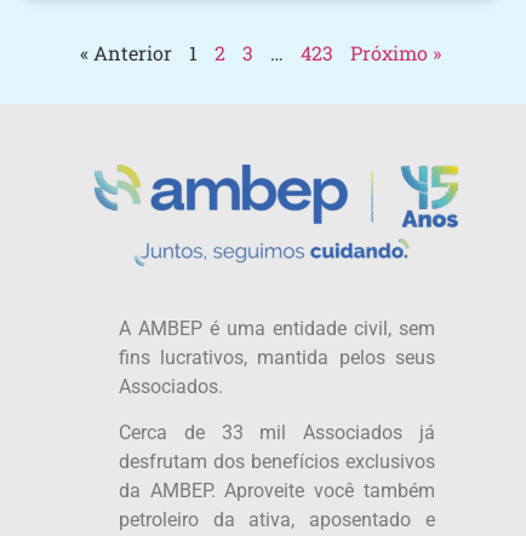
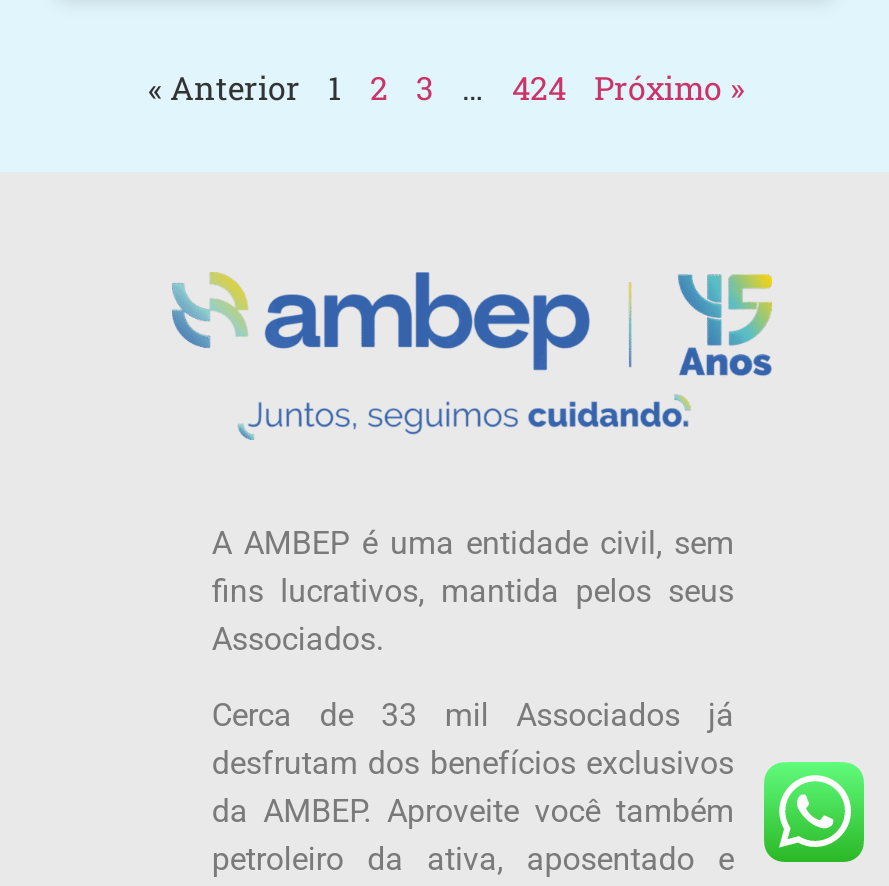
[301,40,333,65] 423 -> [512,66,566,108] 424
none -> [762,760,866,864] [image]

